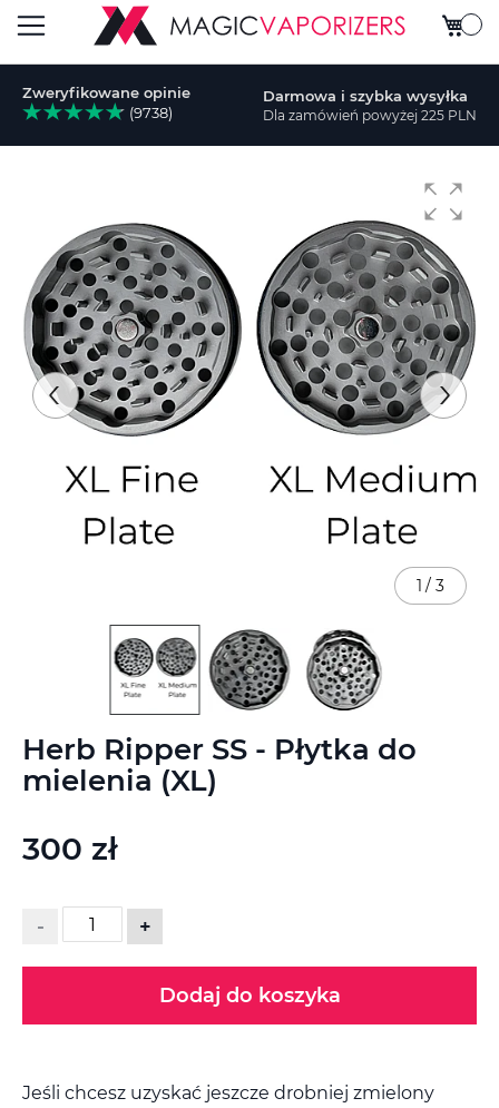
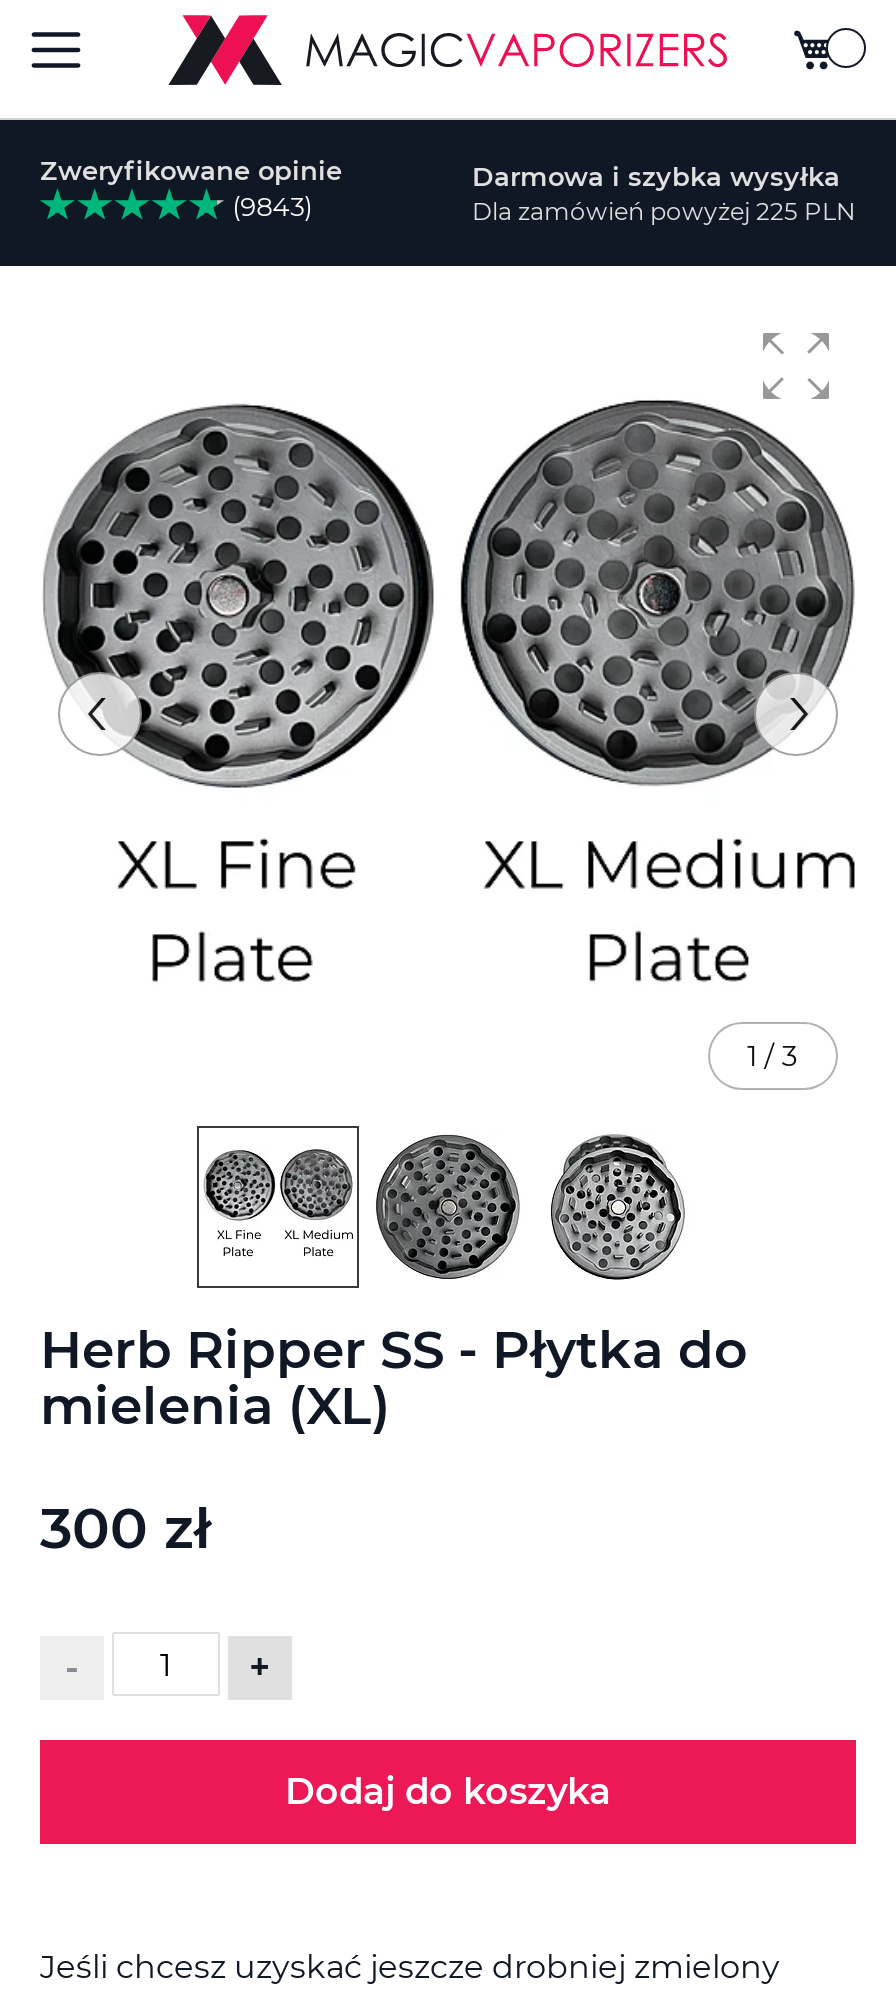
[129,103,173,121] (9738) -> [232,190,312,222] (9843)

